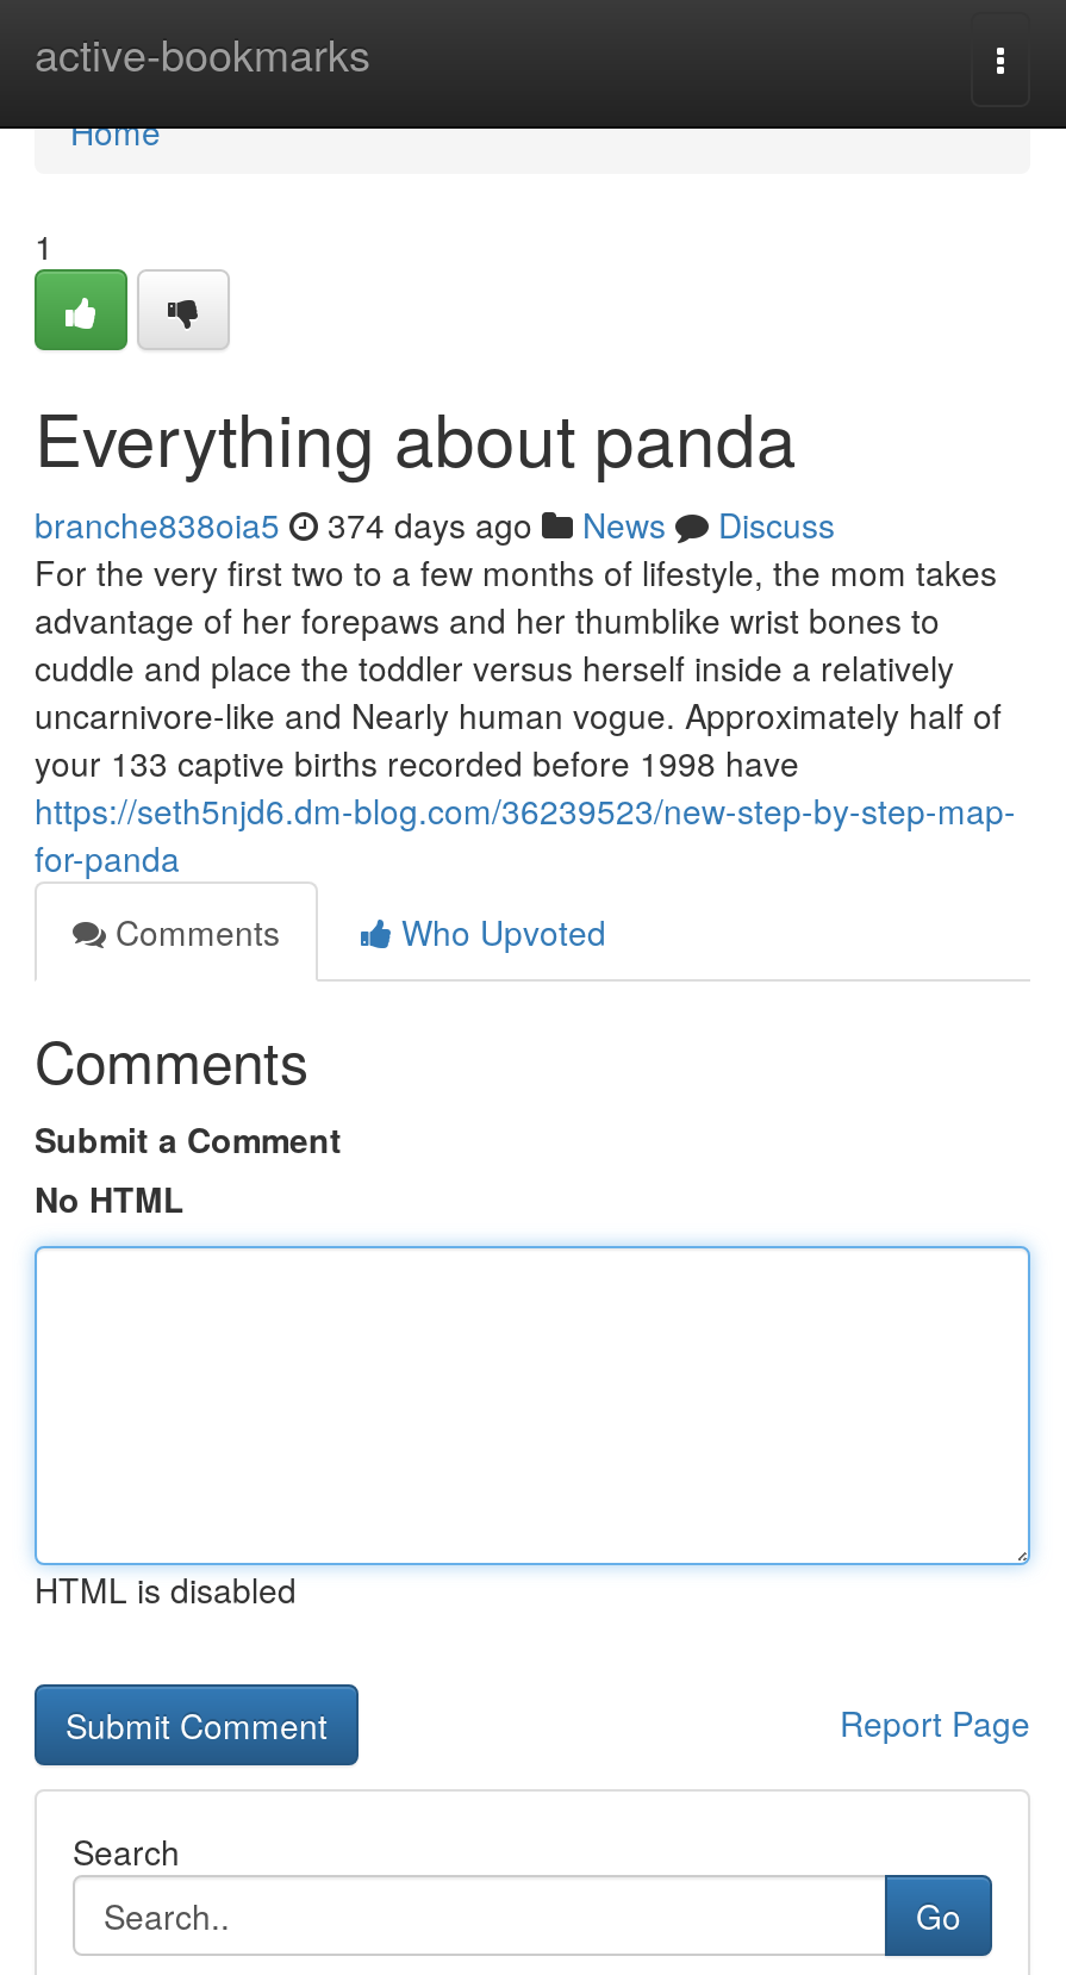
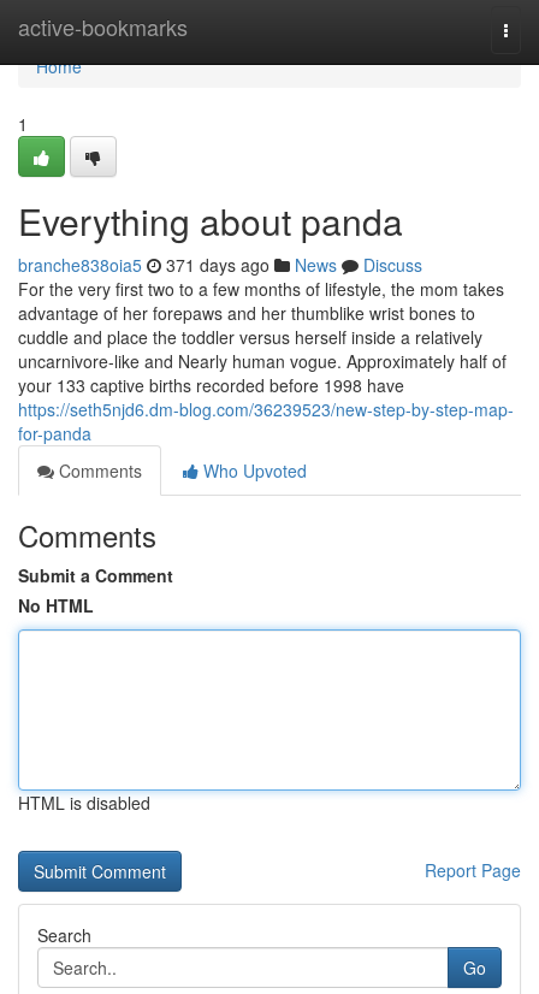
[35,500,835,548] branche838oia5 374 days ago News Discuss -> [18,253,422,277] branche838oia5 371 days ago News Discuss

